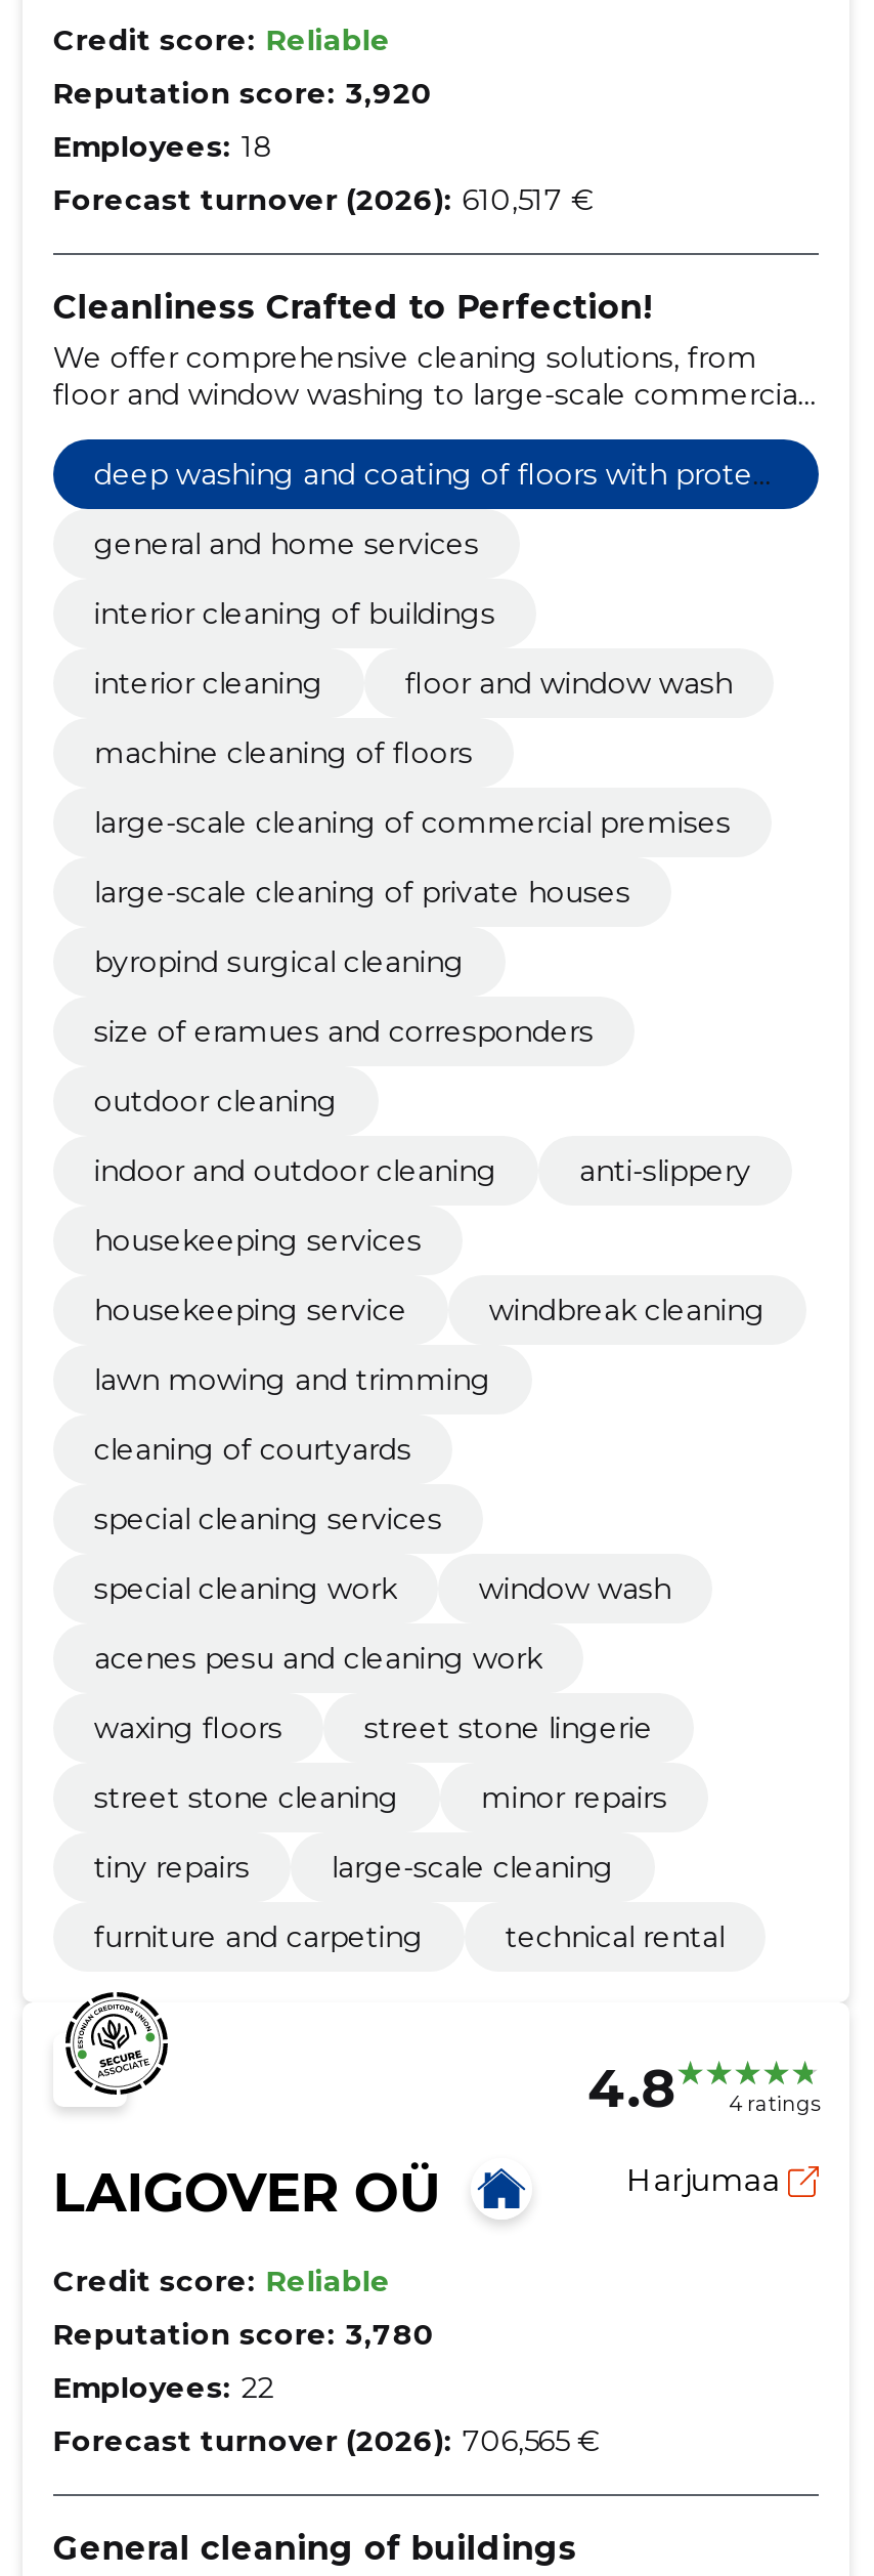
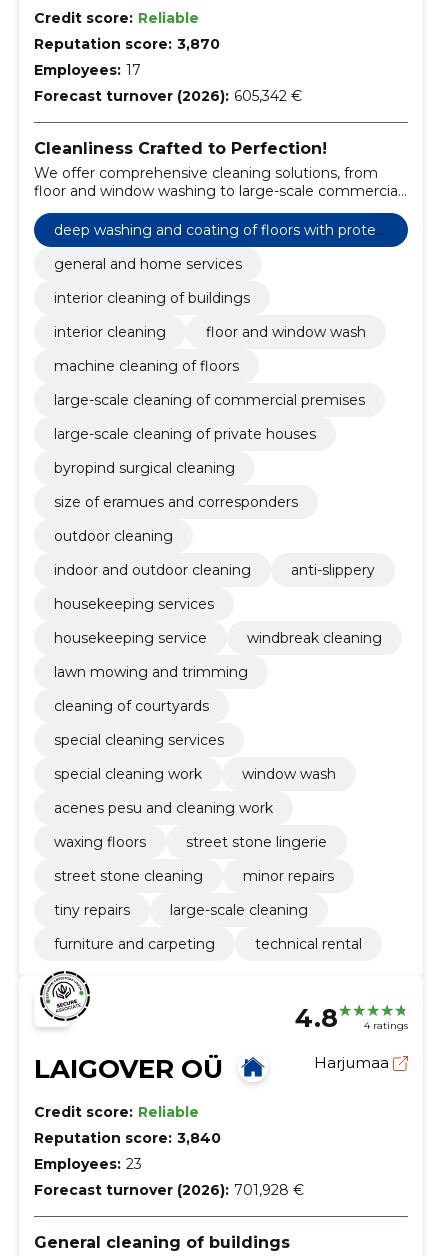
[53,75,431,112] Reputation score: 3,920 -> [34,35,220,53] Reputation score: 3,870
[53,128,274,165] Employees: 18 -> [34,61,141,79] Employees: 17
[53,181,593,218] Forecast turnover (2026): 610,517 € -> [34,87,302,105] Forecast turnover (2026): 605,342 €
[53,2315,434,2352] Reputation score: 3,780 -> [34,1129,221,1147] Reputation score: 3,840
[53,2369,274,2406] Employees: 22 -> [34,1155,142,1173] Employees: 23
[53,2422,599,2459] Forecast turnover (2026): 706,565 € -> [34,1181,304,1199] Forecast turnover (2026): 701,928 €

